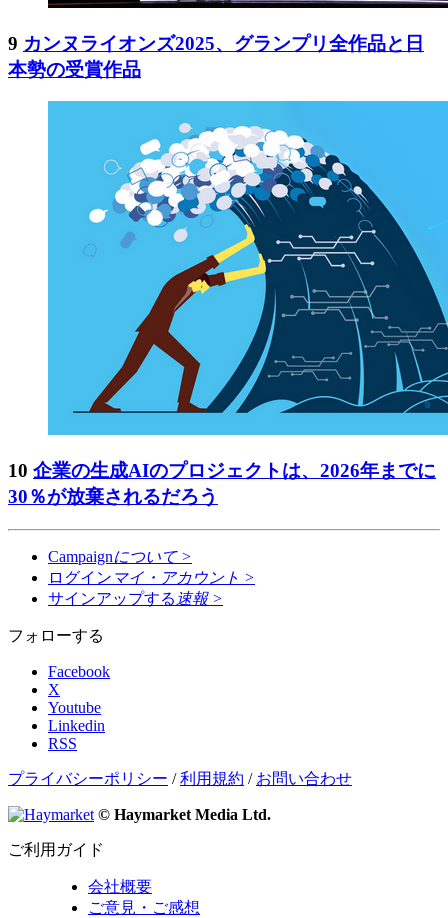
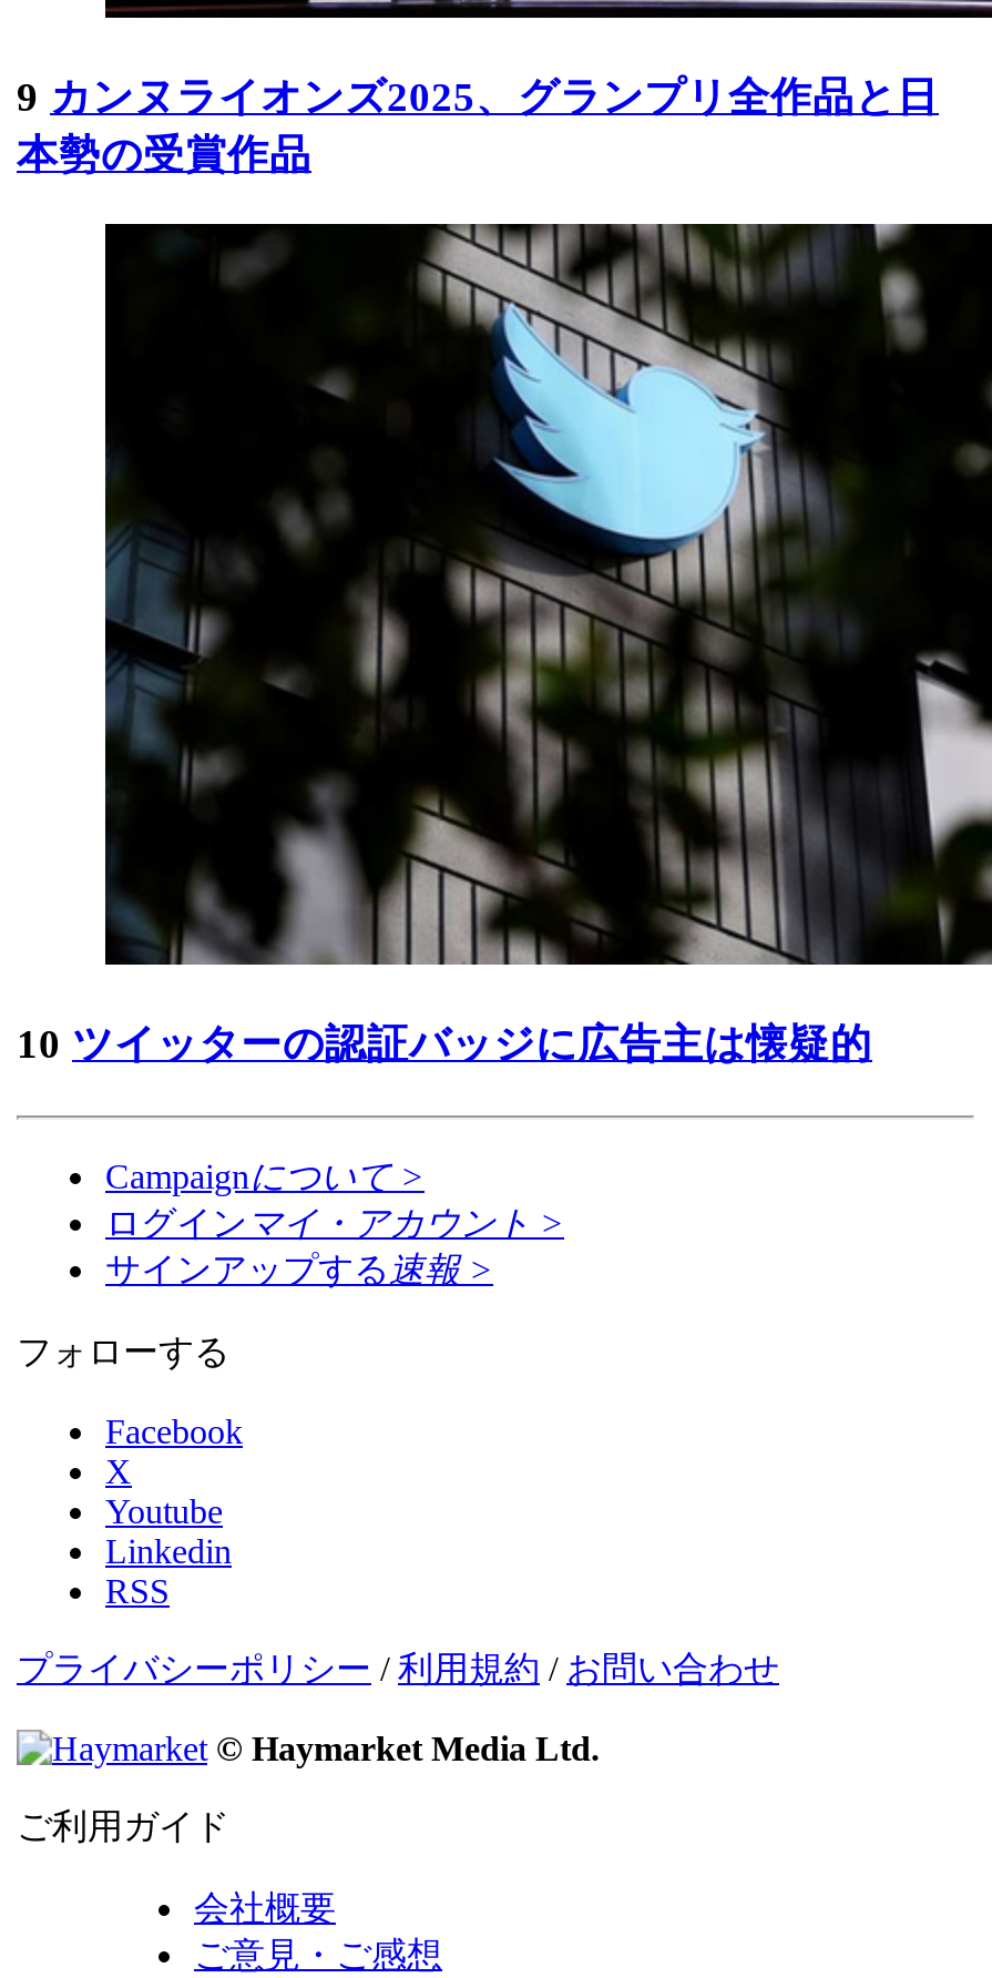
[8,100,445,507] [image] | 10 企業の生成AIのプロジェクトは、2026年までに | 30％が放棄されるだろう -> [17,222,985,1067] [image] | 10 ツイッターの認証バッジに広告主は懐疑的

